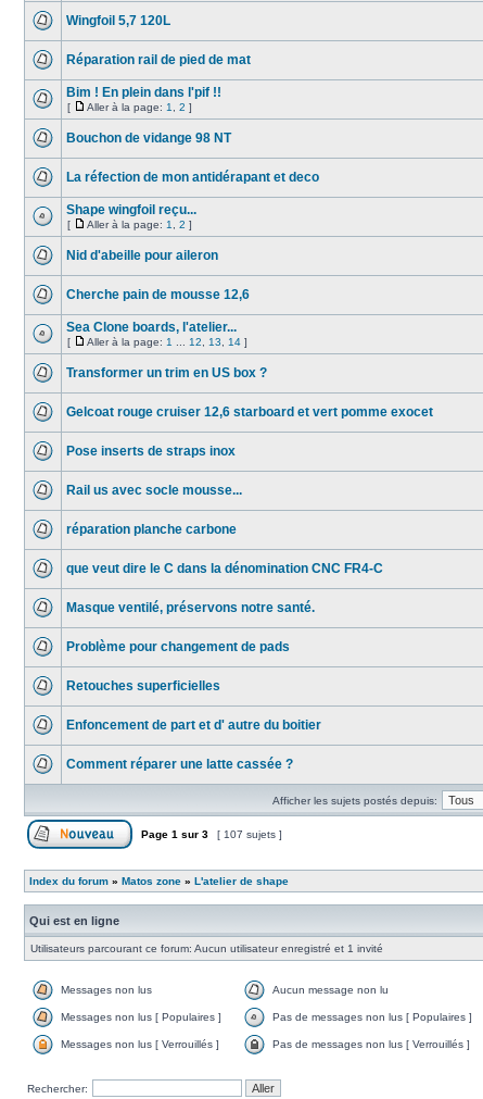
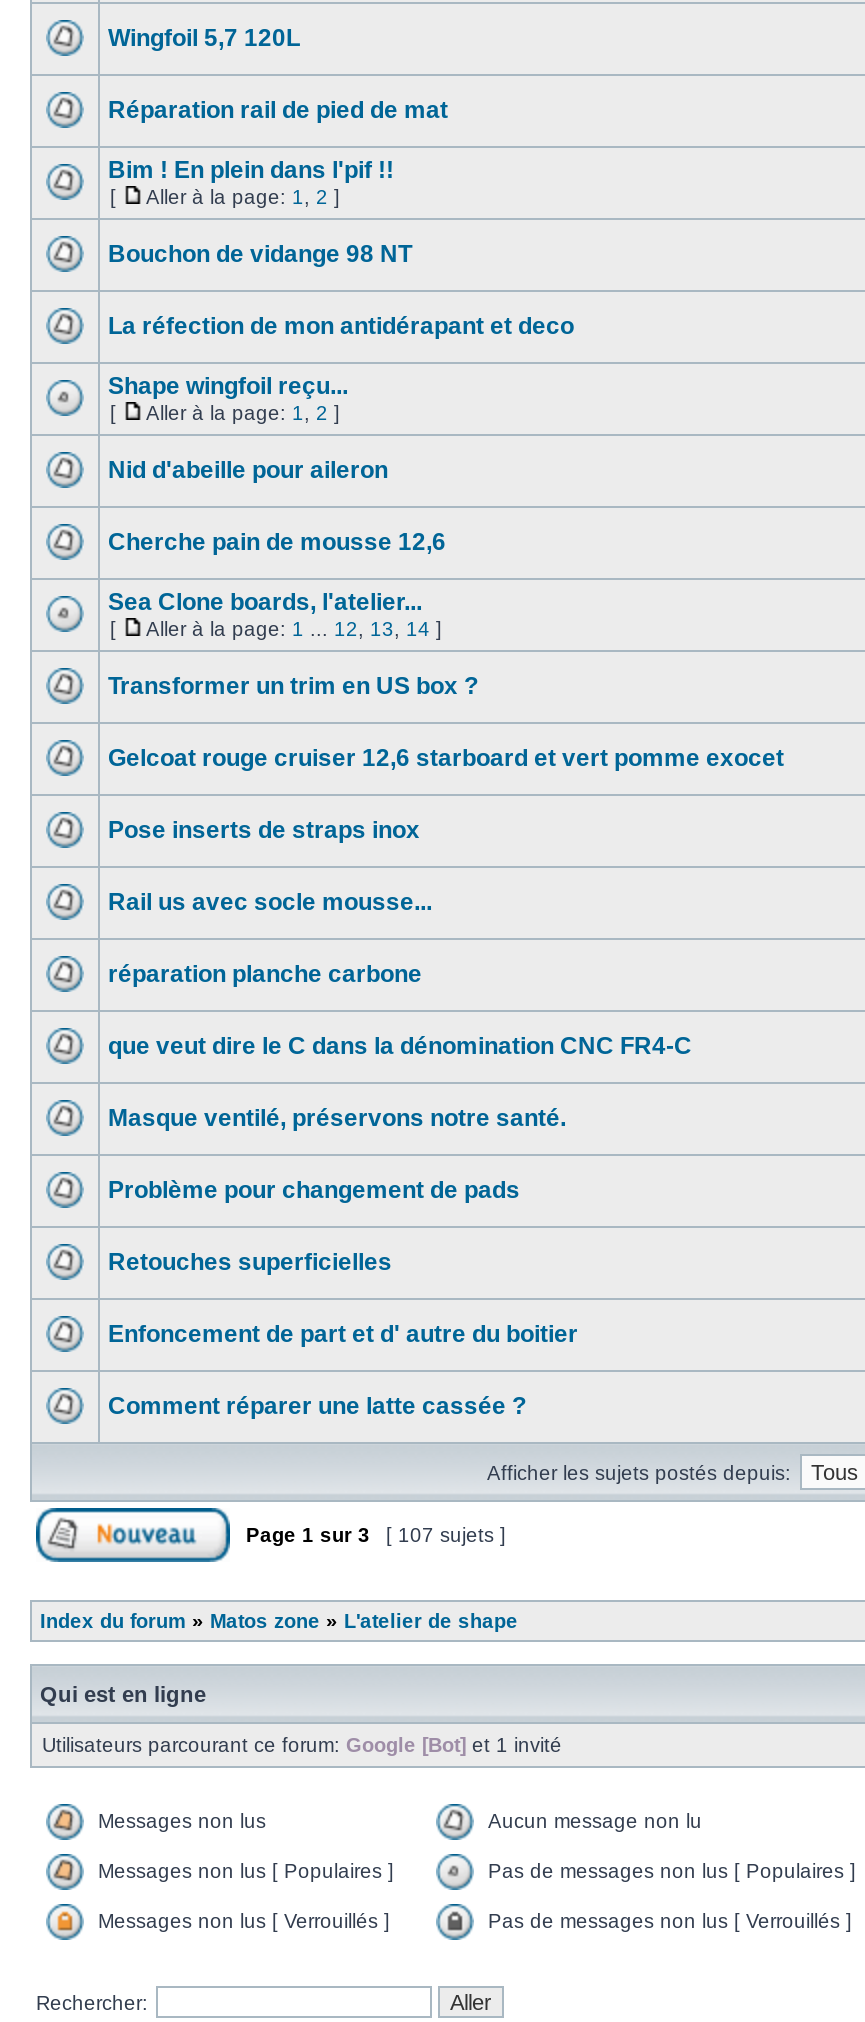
[30,942,383,954] Utilisateurs parcourant ce forum: Aucun utilisateur enregistré et 1 invité -> [42,1734,562,1756] Utilisateurs parcourant ce forum: Google [Bot] et 1 invité

